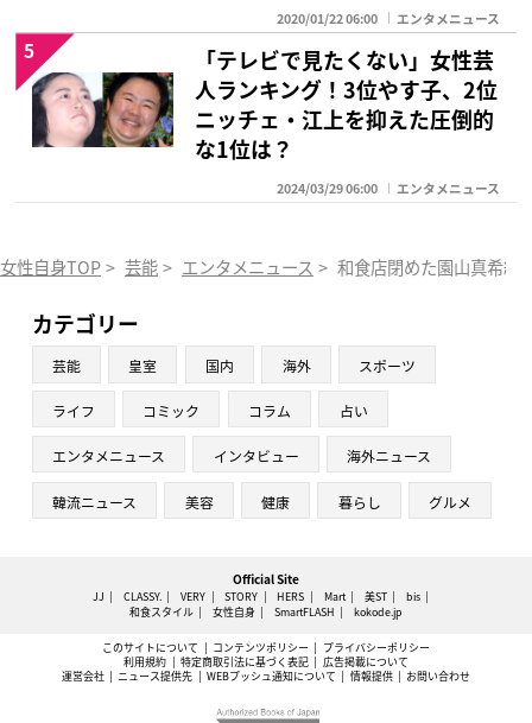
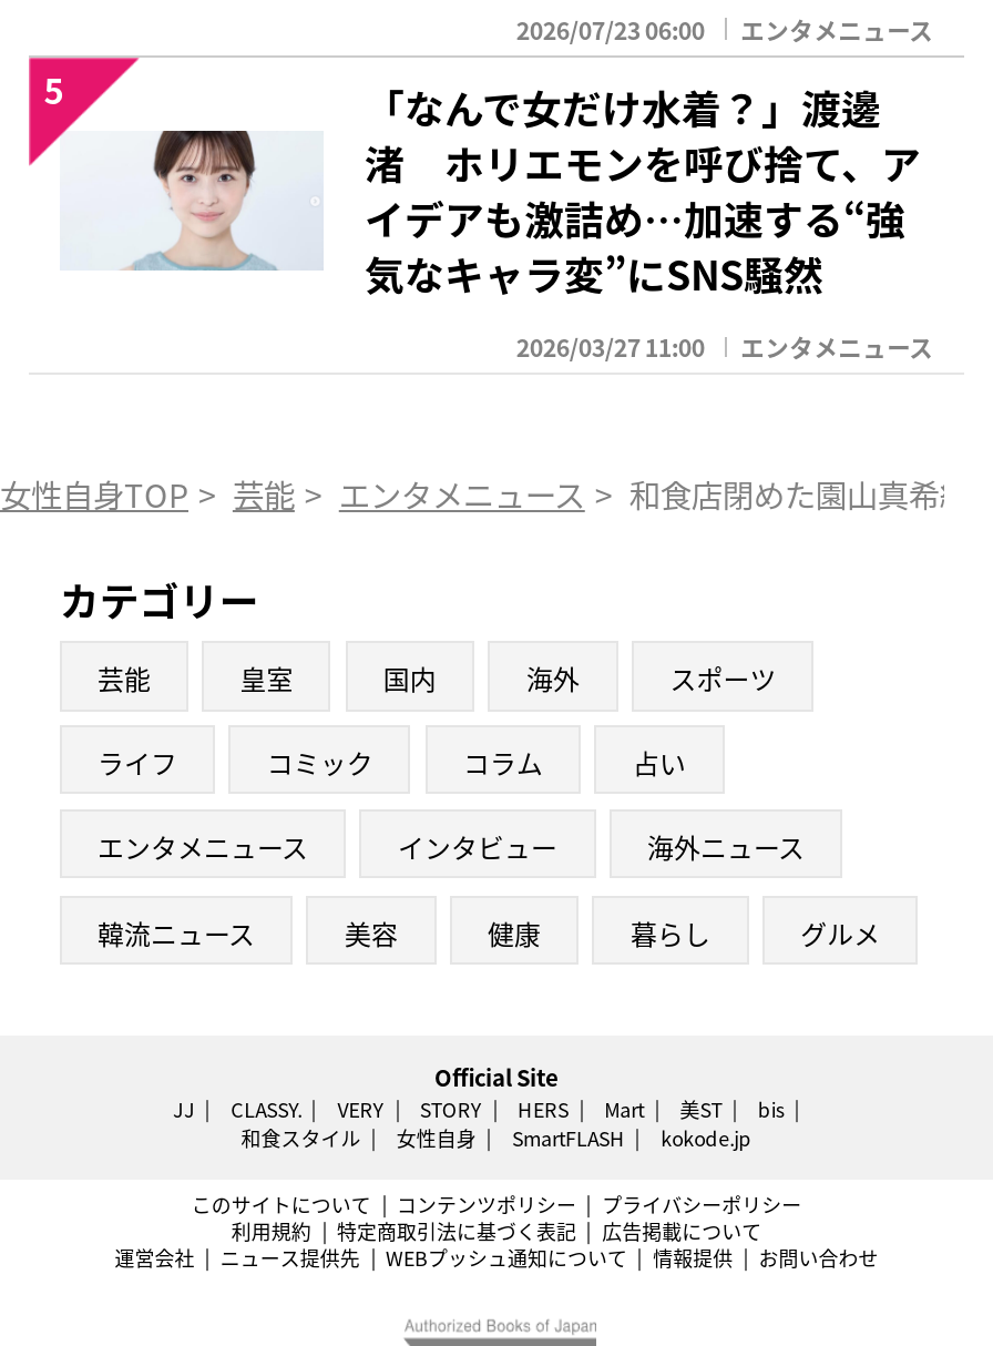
[276,9,500,27] 2020/01/22 06:00 エンタメニュース -> [516,12,933,46] 2026/07/23 06:00 エンタメニュース
[31,44,498,164] [image] | 「テレビで見たくない」女性芸 | 人ランキング！3位やす子、2位 | ニッチェ・江上を抑えた圧倒的 | な1位は？ -> [60,78,921,302] [image] | 「なんで女だけ水着？」渡邊 | 渚 ホリエモンを呼び捨て、ア | イデアも激詰め…加速する“強 | 気なキャラ変”にSNS騒然
[276,179,500,197] 2024/03/29 06:00 エンタメニュース -> [516,330,933,363] 2026/03/27 11:00 エンタメニュース

